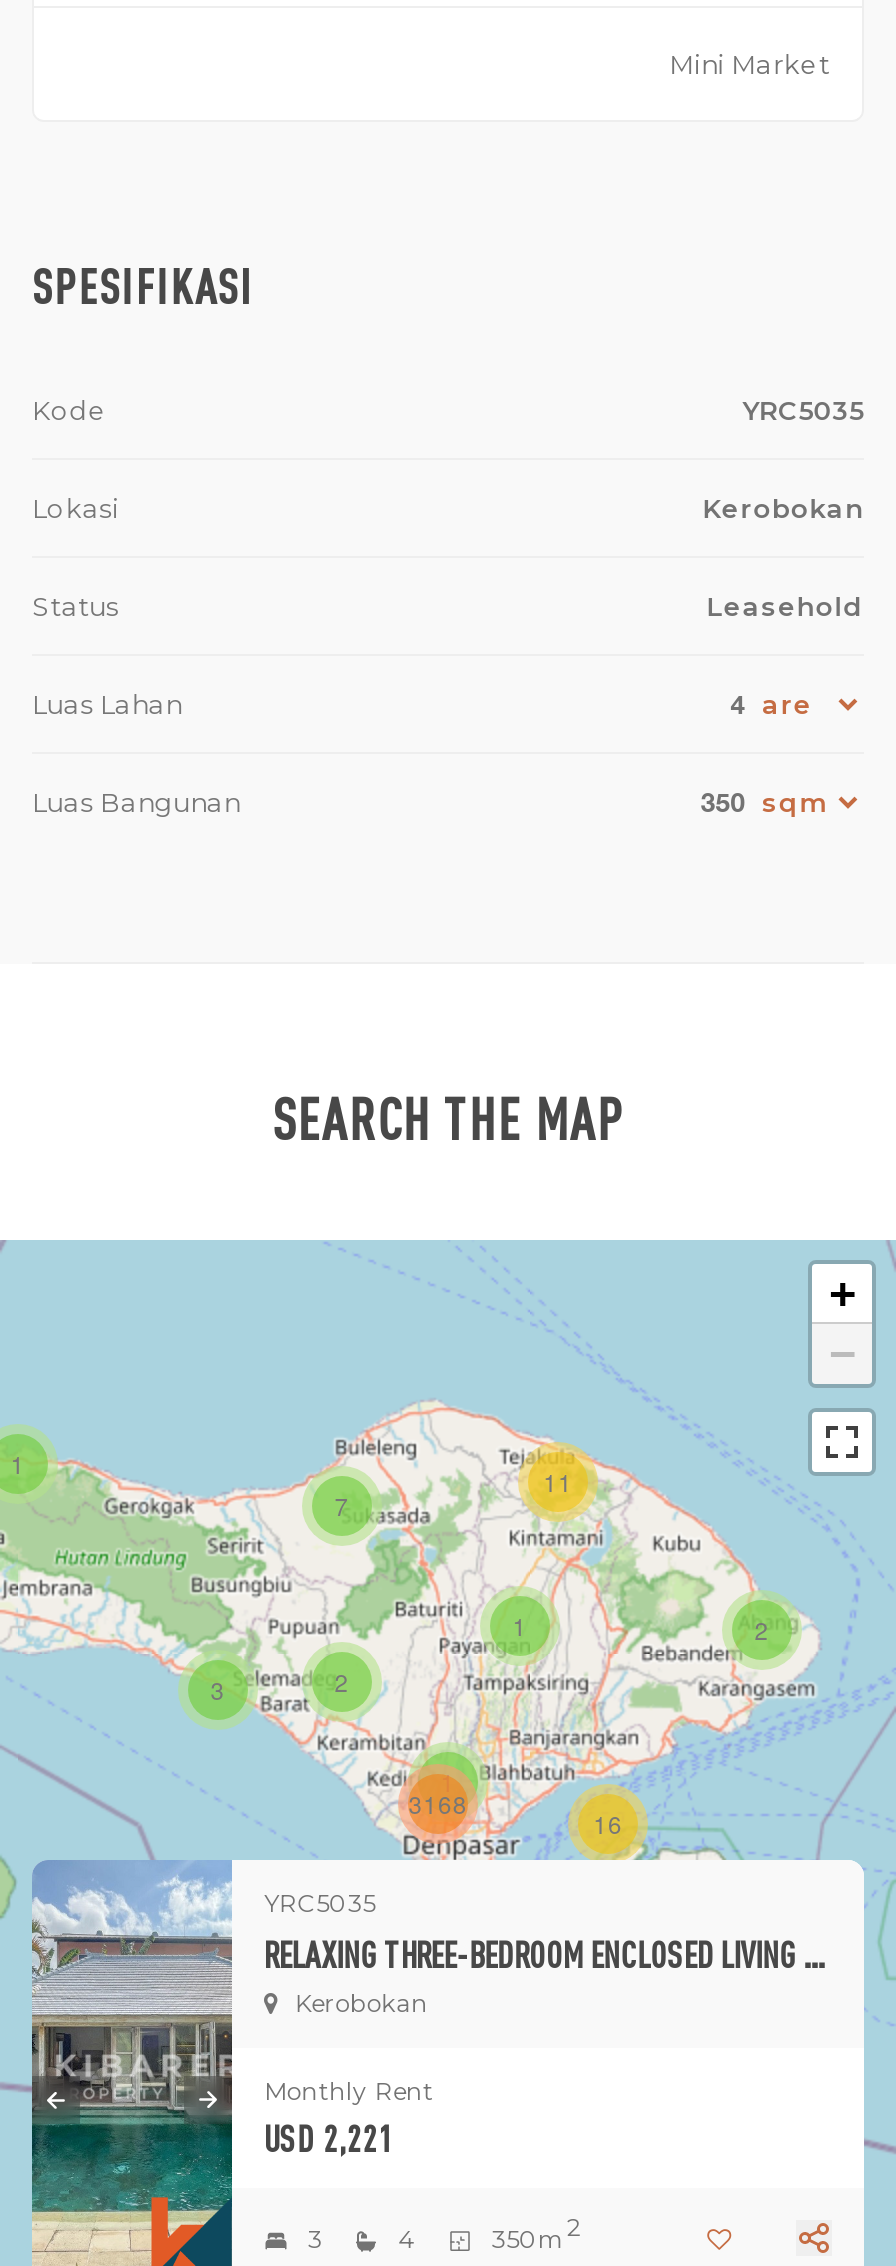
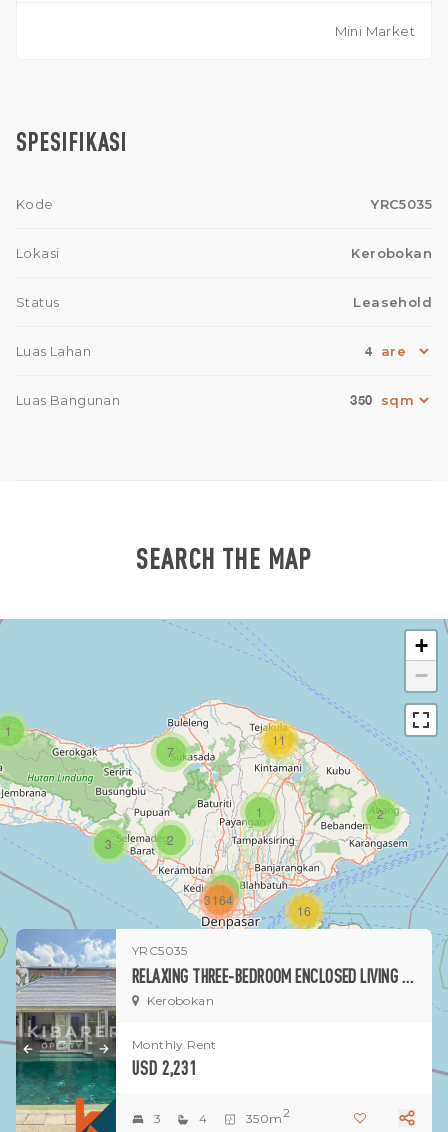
[408,1787,468,1821] 3168 -> [204,891,234,908] 3164
[264,2115,394,2161] USD 2,221 -> [132,1056,197,1079] USD 2,231

